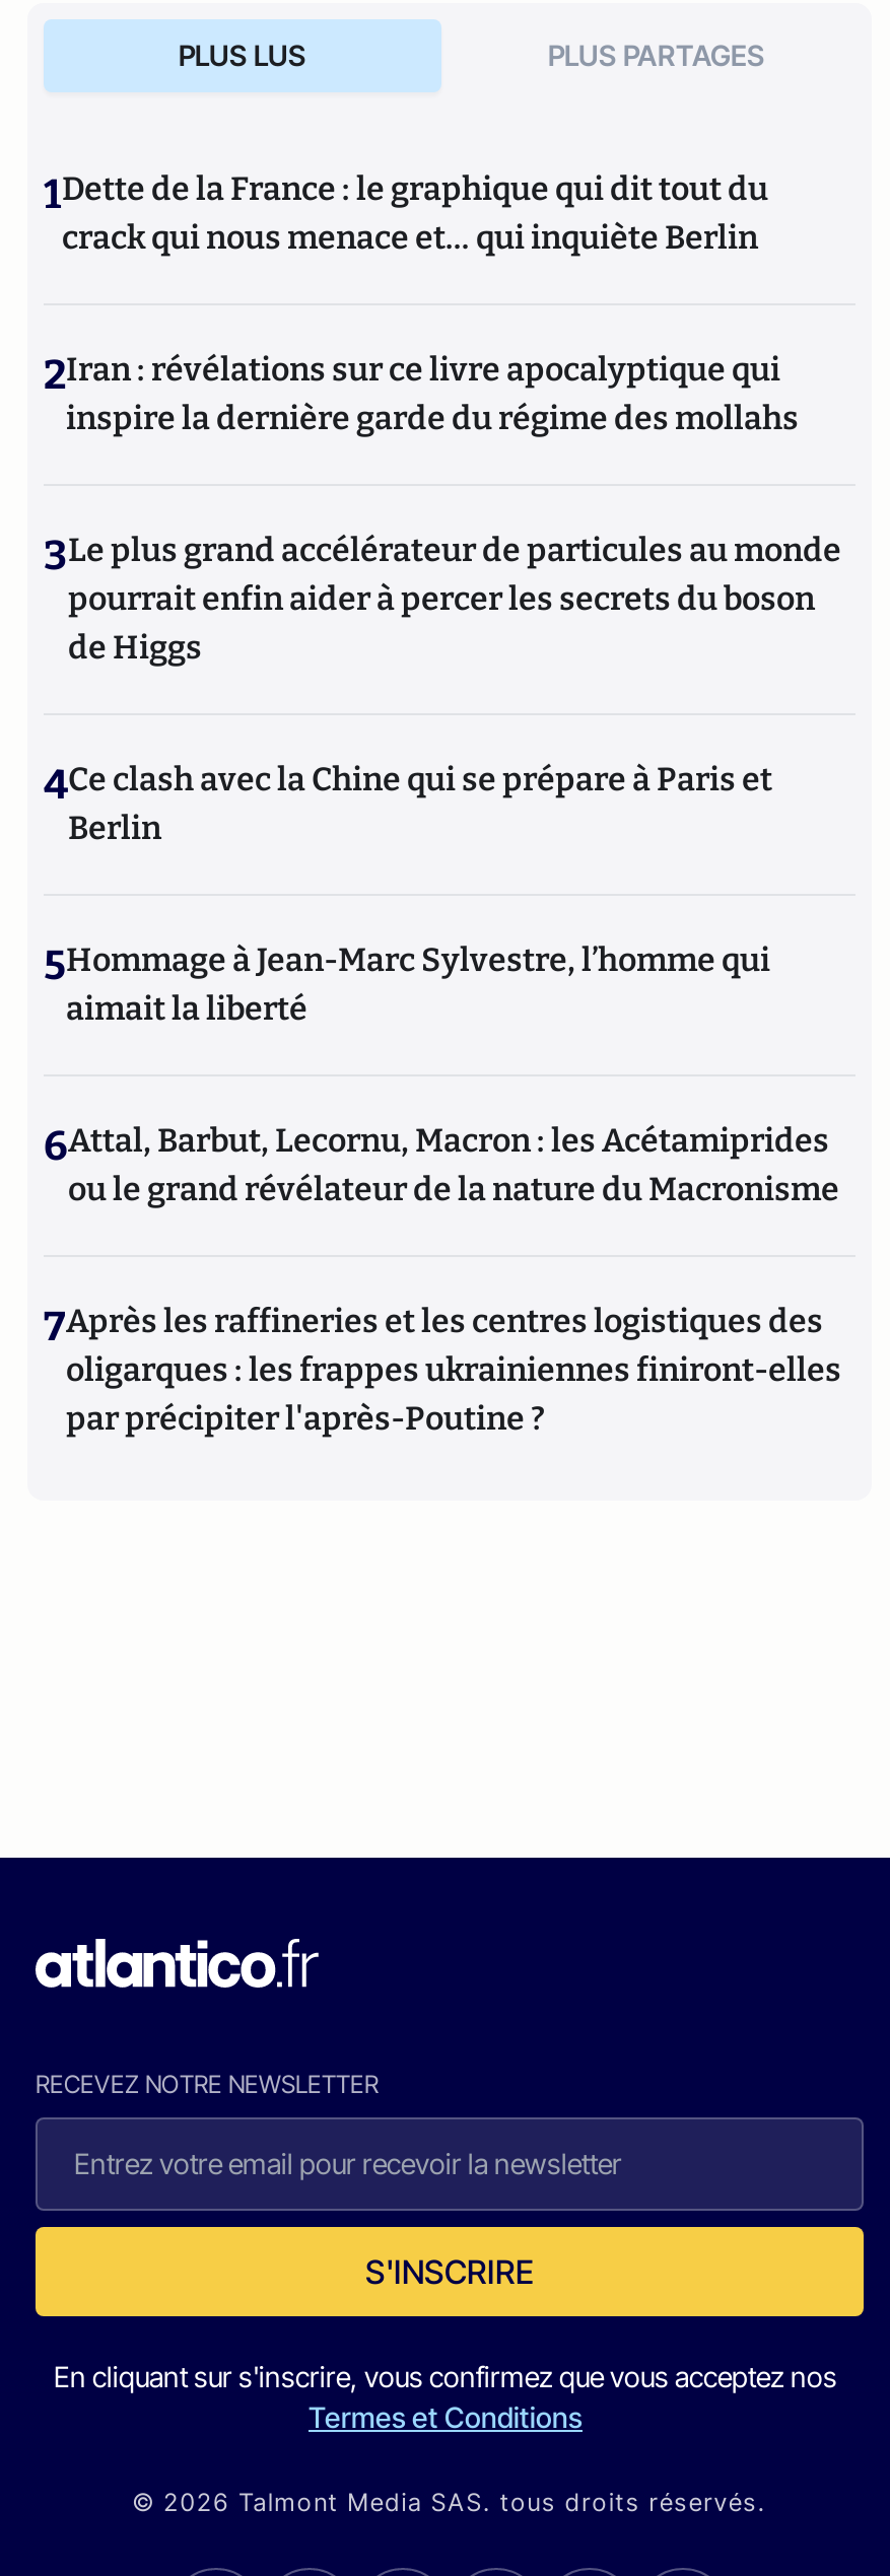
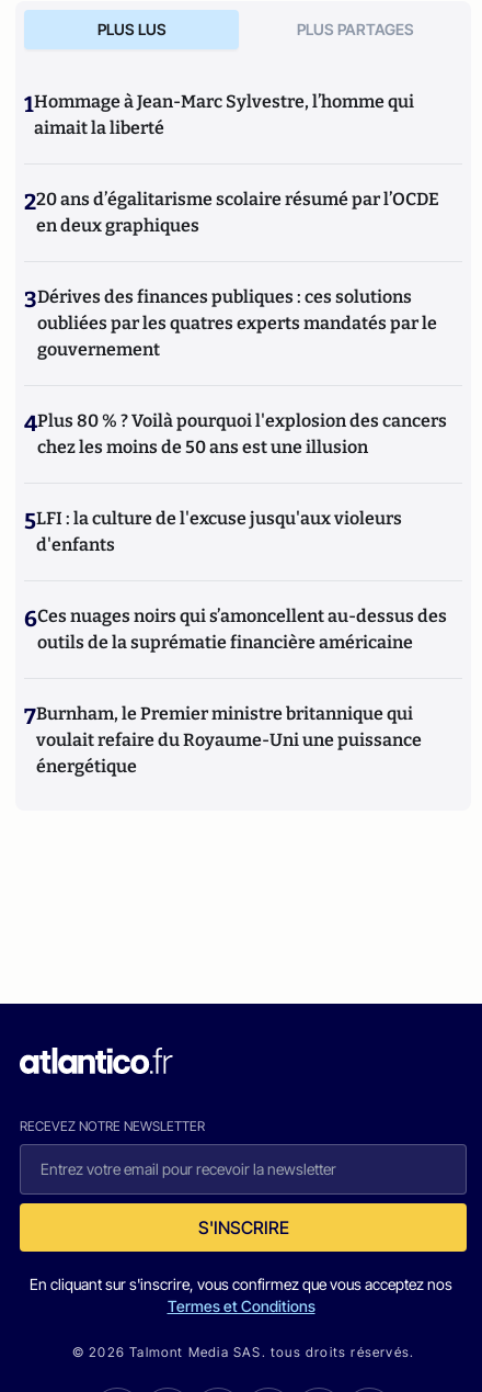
[44,169,841,989] 1Dette de la France : le graphique qui dit tout du | crack qui nous menace et… qui inquiète Berlin | 2Iran : révélations sur ce livre apocalyptique qui | inspire la dernière garde du régime des mollahs | 3Le plus grand accélérateur de particules au monde | pourrait enfin aider à percer les secrets du boson | de Higgs | 4Ce clash avec la Chine qui se prépare à Paris et | Berlin | 5Hommage à Jean-Marc Sylvestre, l’homme qui -> [24,91,414,117] 1Hommage à Jean-Marc Sylvestre, l’homme qui
moved [66,989,307,1028] -> [34,117,164,138]: aimait la liberté
[44,1121,841,1438] 6Attal, Barbut, Lecornu, Macron : les Acétamiprides | ou le grand révélateur de la nature du Macronisme | 7Après les raffineries et les centres logistiques des | oligarques : les frappes ukrainiennes finiront-elles | par précipiter l'après-Poutine ? -> [24,189,447,777] 220 ans d’égalitarisme scolaire résumé par l’OCDE | en deux graphiques | 3Dérives des finances publiques : ces solutions | oubliées par les quatres experts mandatés par le | gouvernement | 4Plus 80 % ? Voilà pourquoi l'explosion des cancers | chez les moins de 50 ans est une illusion | 5LFI : la culture de l'excuse jusqu'aux violeurs | d'enfants | 6Ces nuages noirs qui s’amoncellent au-dessus des | outils de la suprématie financière américaine | 7Burnham, le Premier ministre britannique qui | voulait refaire du Royaume-Uni une puissance | énergétique

